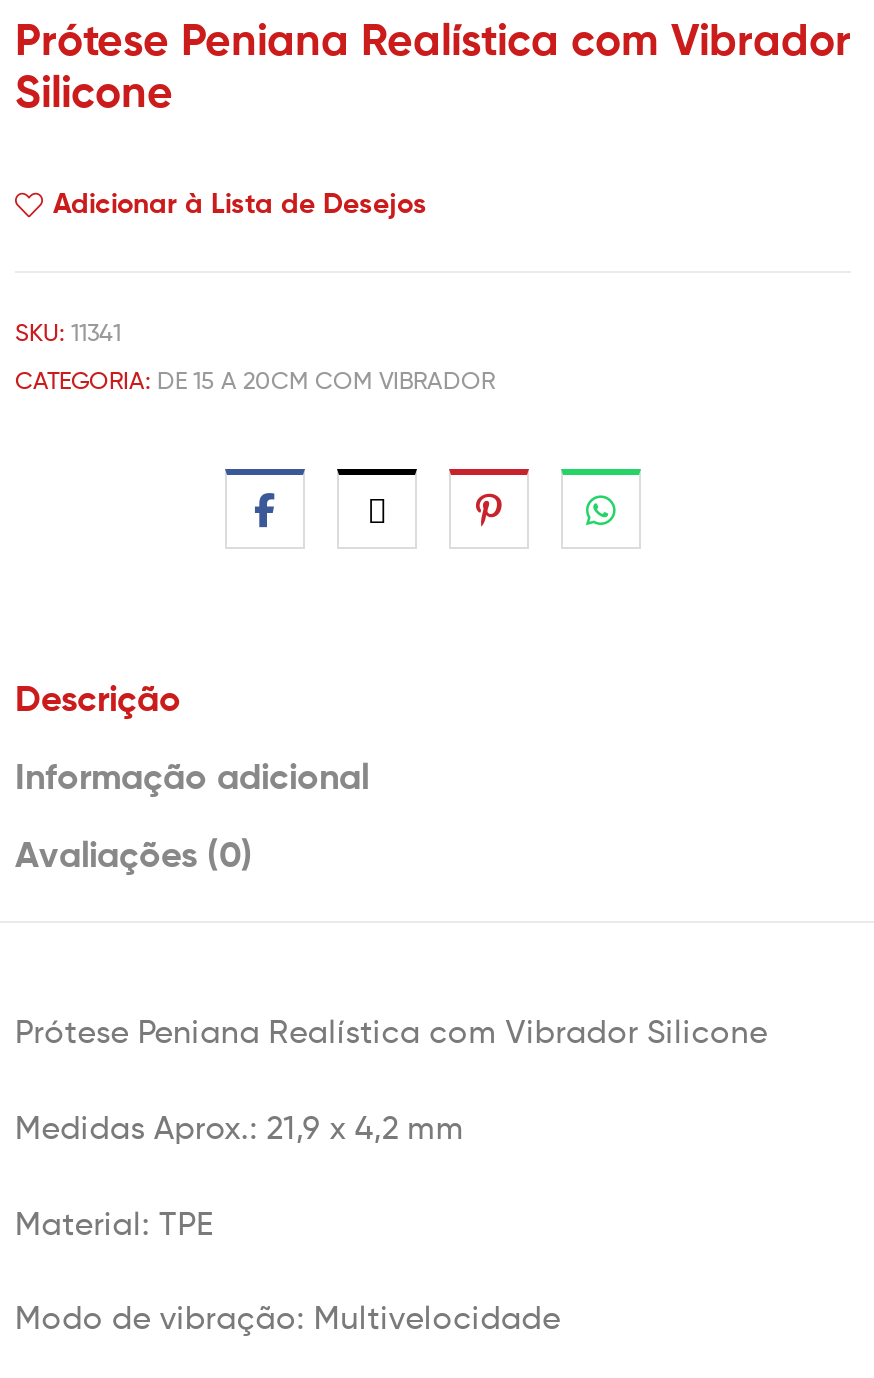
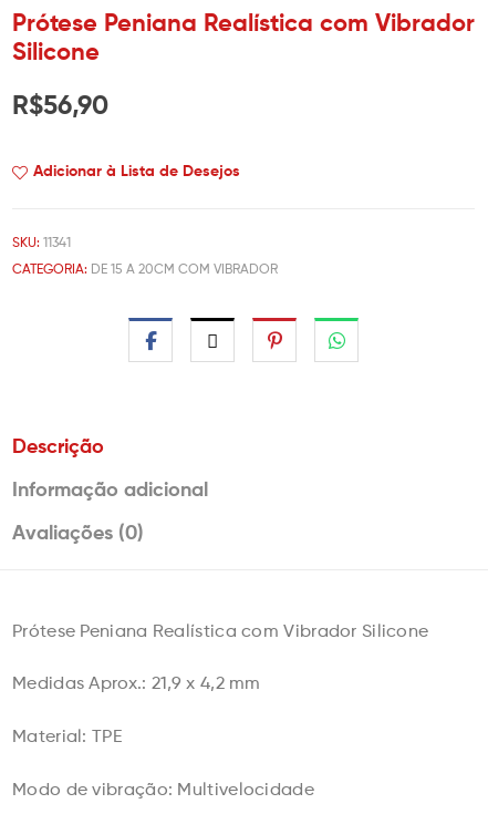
none -> [12,88,108,120] R$56,90

